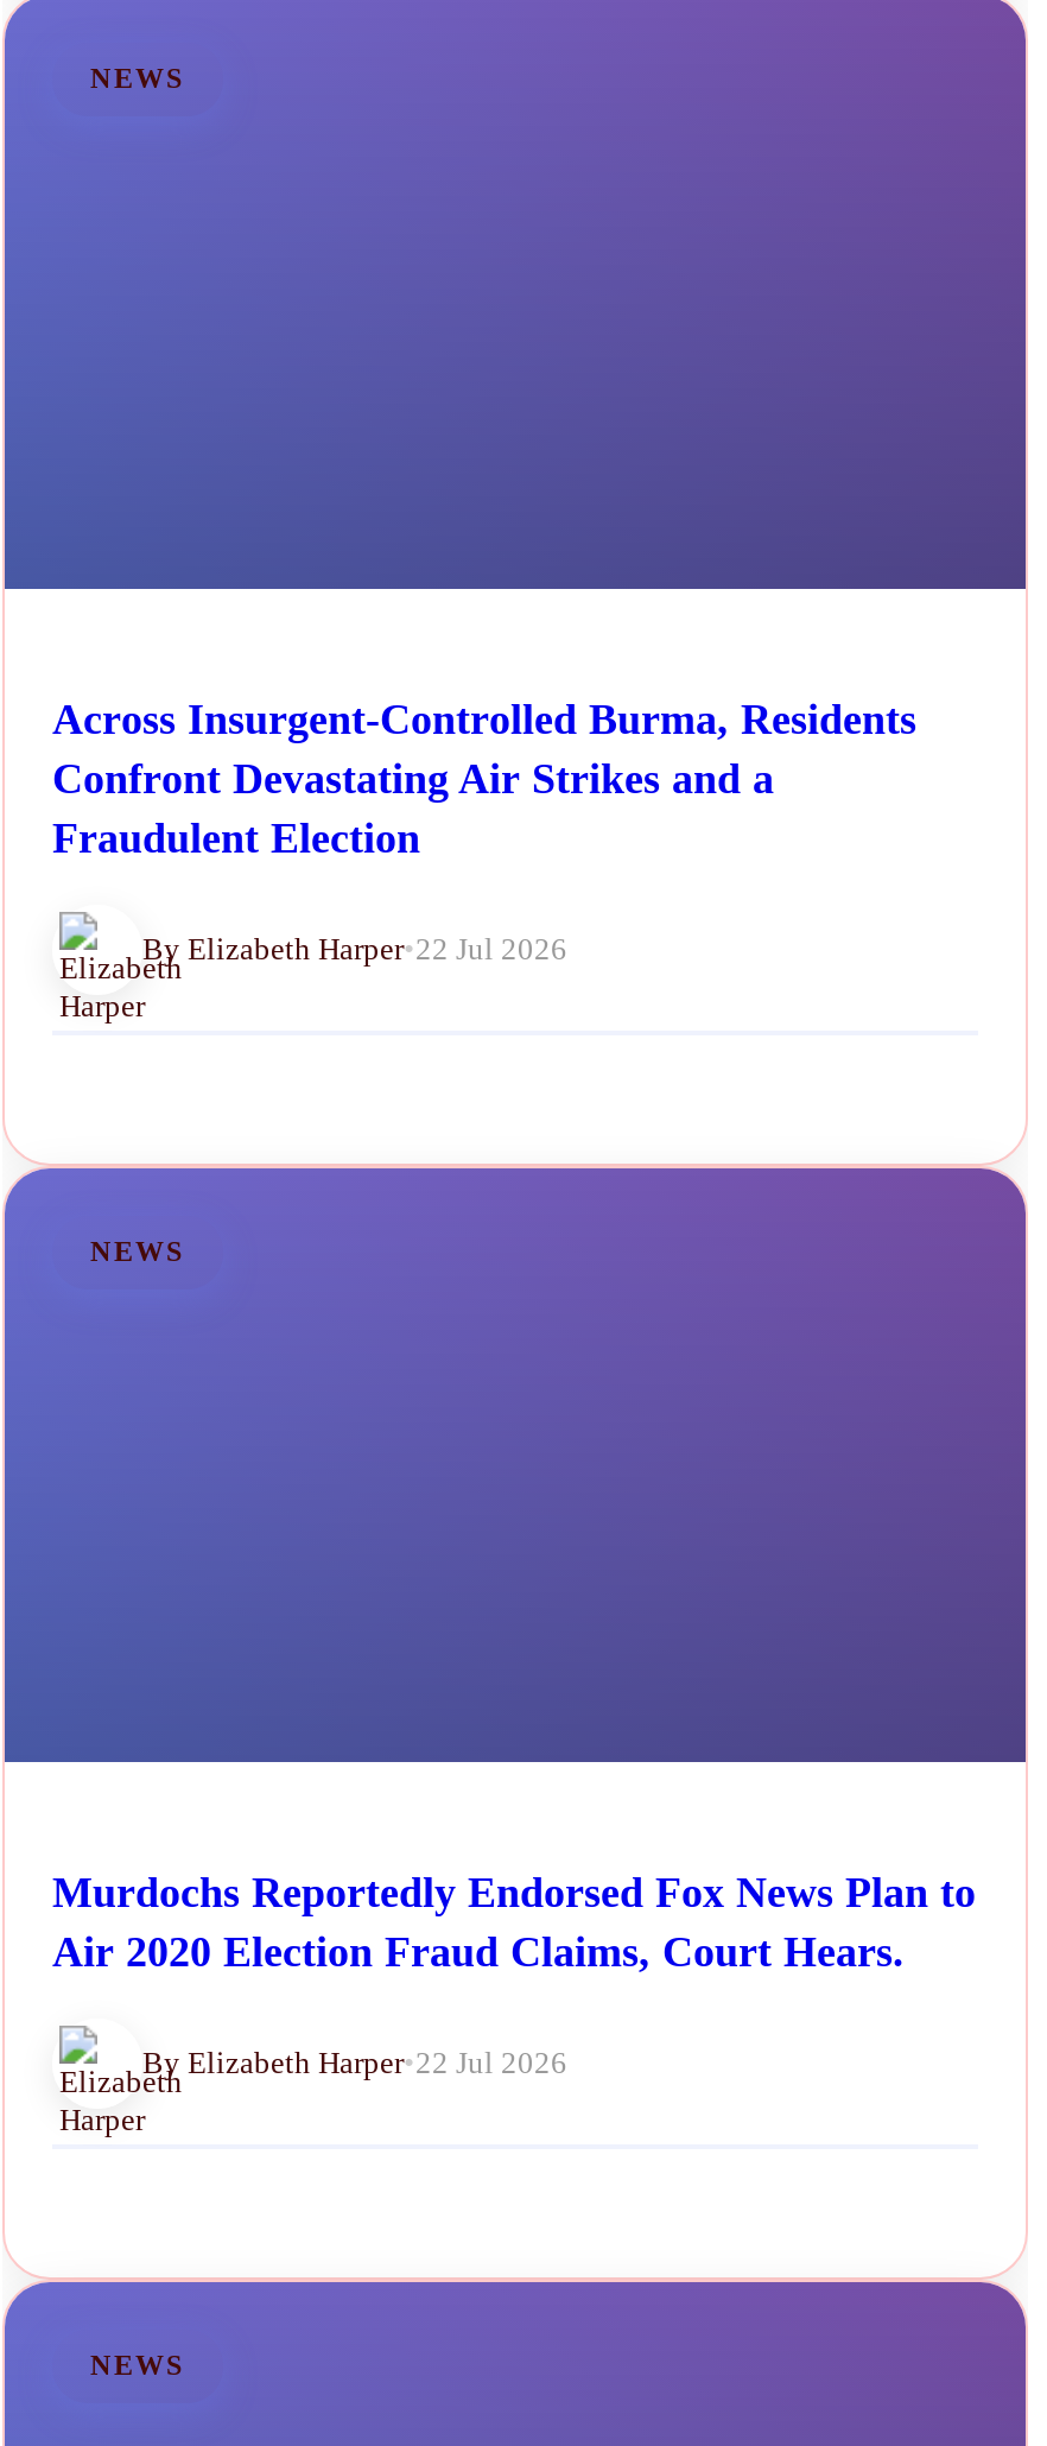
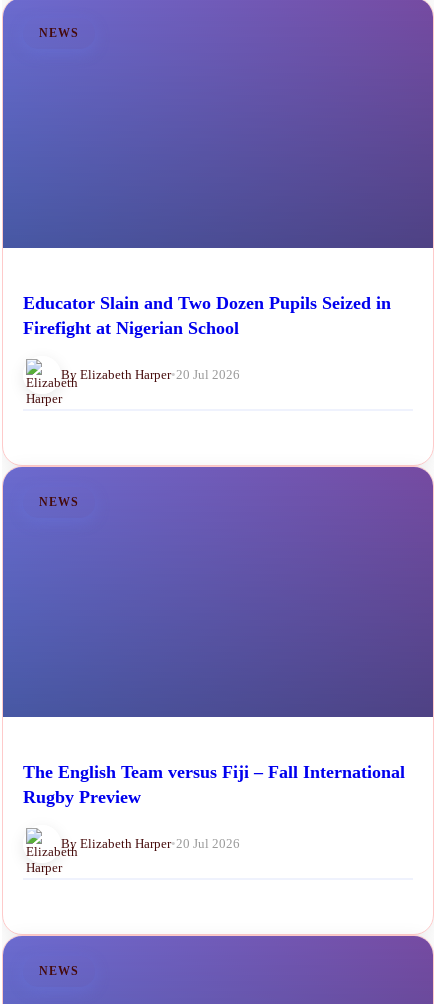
[52,696,916,863] Across Insurgent-Controlled Burma, Residents | Confront Devastating Air Strikes and a | Fraudulent Election -> [23,293,391,338] Educator Slain and Two Dozen Pupils Seized in | Firefight at Nigerian School
[142,931,567,967] By Elizabeth Harper • 22 Jul 2026 -> [61,367,240,382] By Elizabeth Harper • 20 Jul 2026
[52,1869,976,1976] Murdochs Reportedly Endorsed Fox News Plan to | Air 2020 Election Fraud Claims, Court Hears. -> [23,762,405,807] The English Team versus Fiji – Fall International | Rugby Preview
[142,2045,567,2081] By Elizabeth Harper • 22 Jul 2026 -> [61,836,240,851] By Elizabeth Harper • 20 Jul 2026

